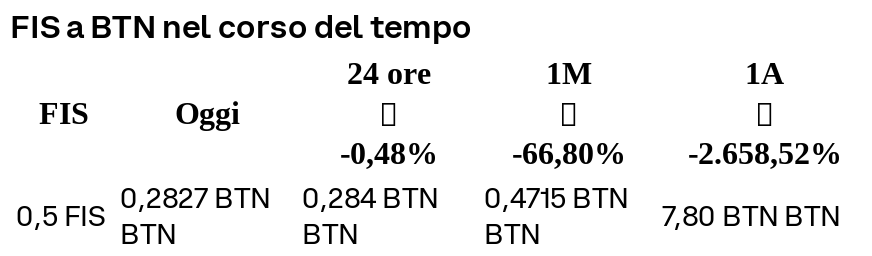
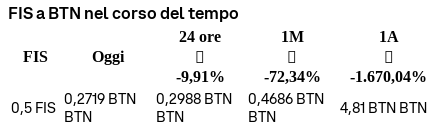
[340,135,438,169] -0,48% -> [175,67,224,84] -9,91%
[512,135,626,169] -66,80% -> [263,67,320,84] -72,34%
[688,135,842,169] -2.658,52% -> [350,67,427,84] -1.670,04%
[16,179,270,233] 0,5 FIS 0,2827 BTN -> [11,89,136,116] 0,5 FIS 0,2719 BTN
[302,179,438,215] 0,284 BTN -> [156,89,232,107] 0,2988 BTN
[484,179,628,215] 0,4715 BTN -> [248,89,324,107] 0,4686 BTN
[662,197,840,233] 7,80 BTN BTN -> [340,98,427,116] 4,81 BTN BTN

